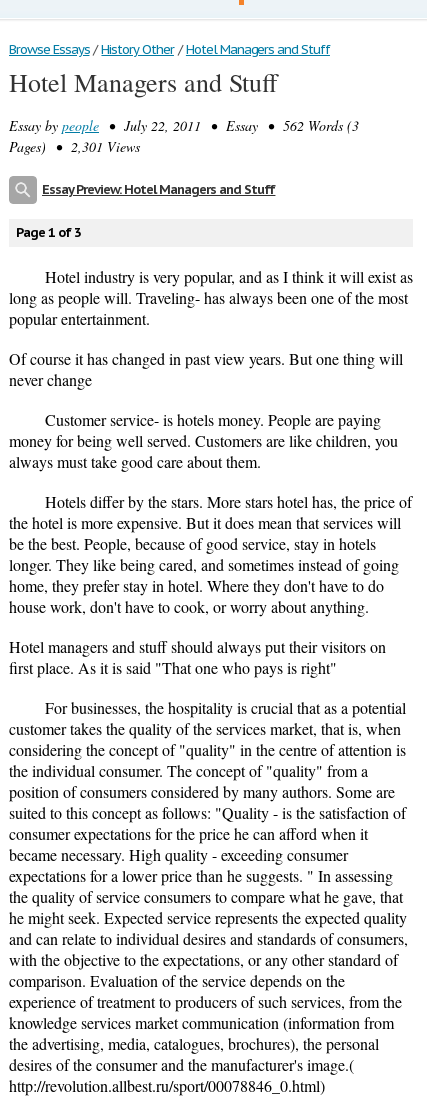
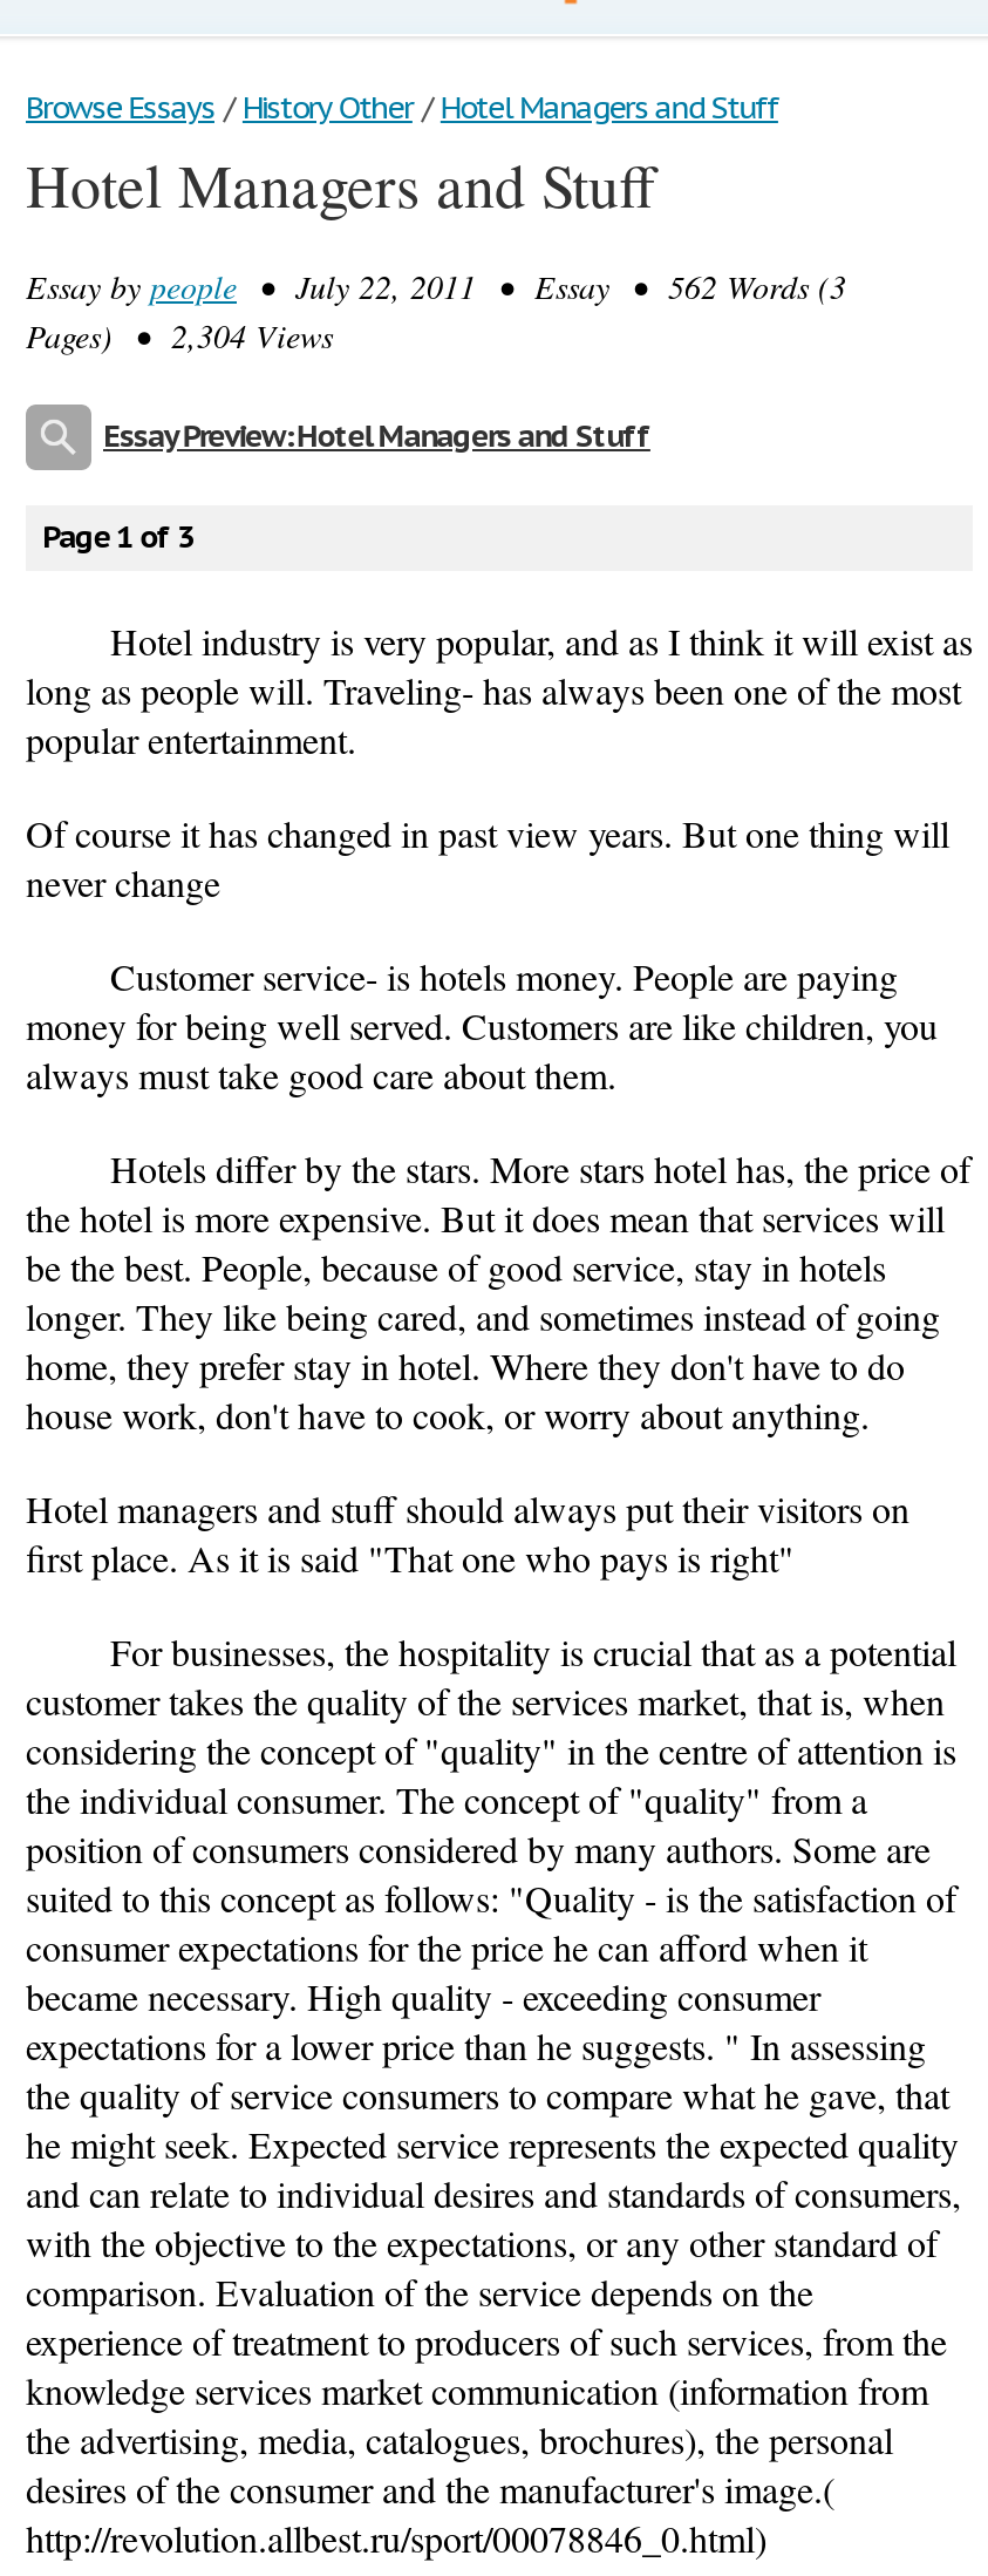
[9,137,140,156] Pages) • 2,301 Views -> [26,313,333,358] Pages) • 2,304 Views

